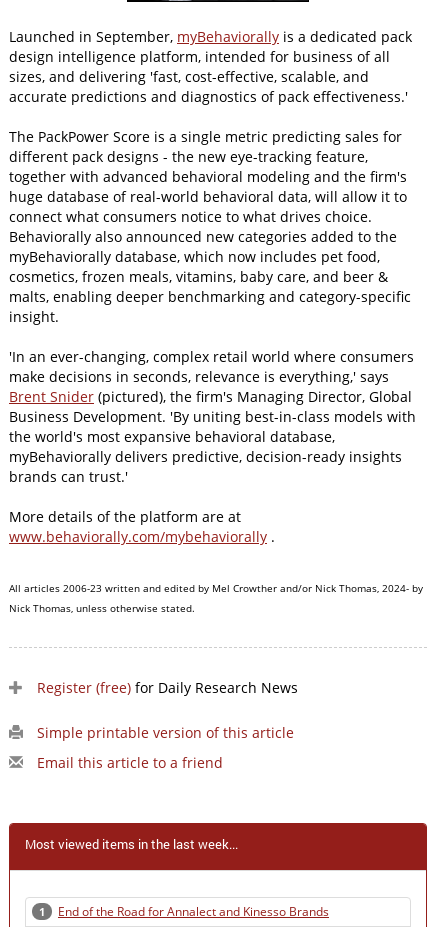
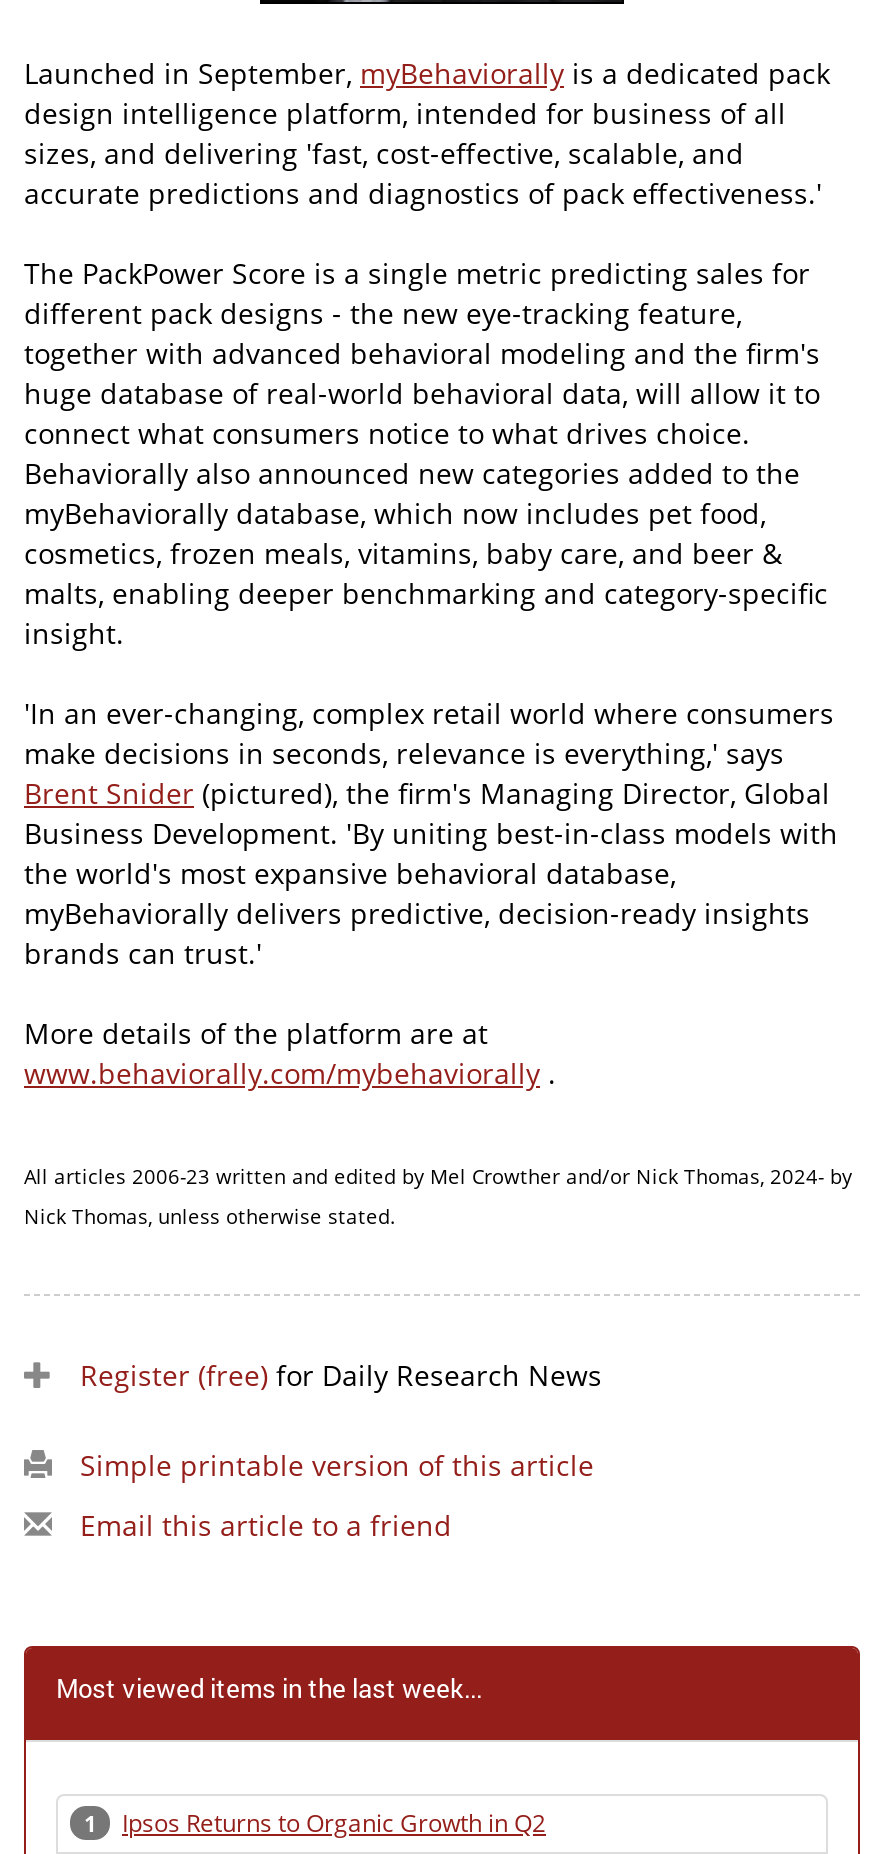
[58,903,329,920] End of the Road for Annalect and Kinesso Brands -> [122,1806,546,1840] Ipsos Returns to Organic Growth in Q2

